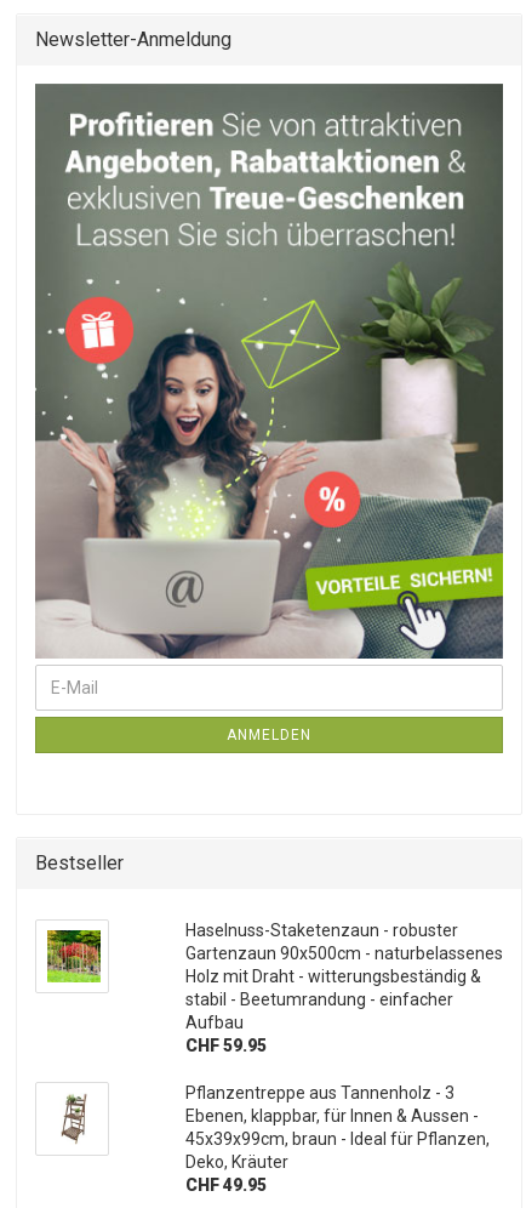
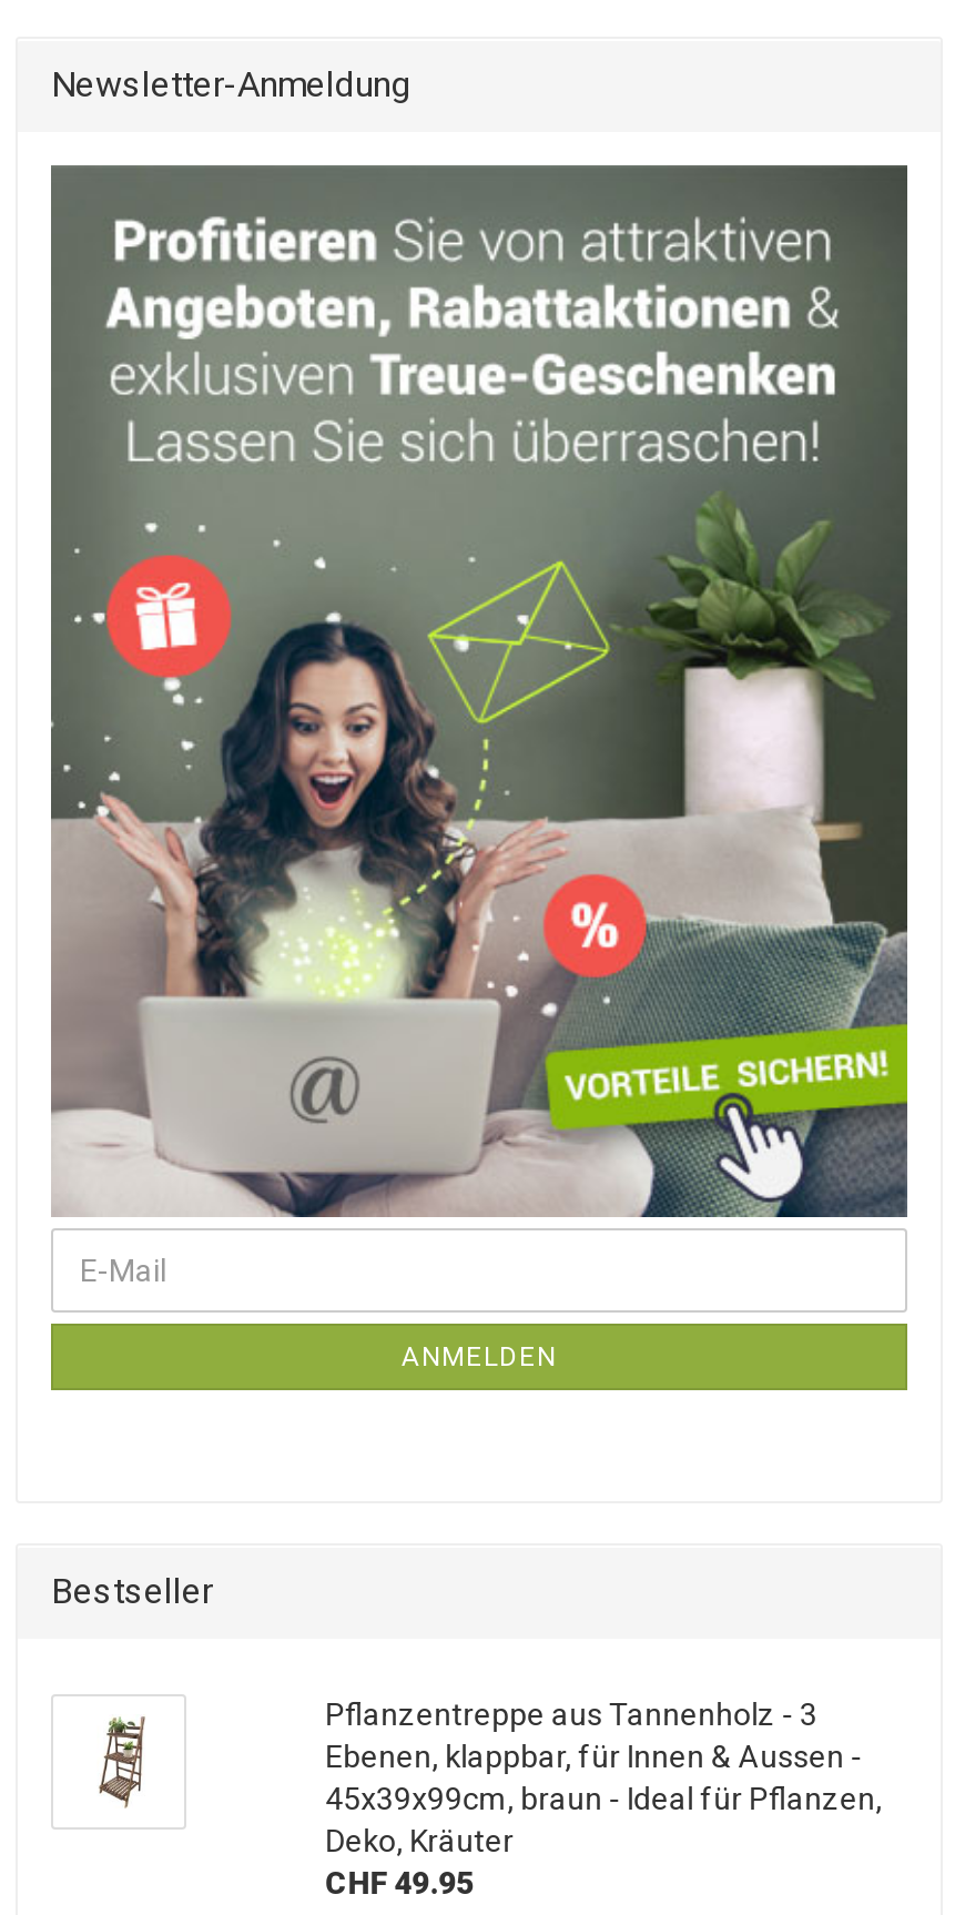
[185,920,503,1055] Haselnuss-Staketenzaun - robuster | Gartenzaun 90x500cm - naturbelassenes | Holz mit Draht - witterungsbeständig & | stabil - Beetumrandung - einfacher | Aufbau | CHF 59.95 -> none
[46,929,102,984] [image] -> none

